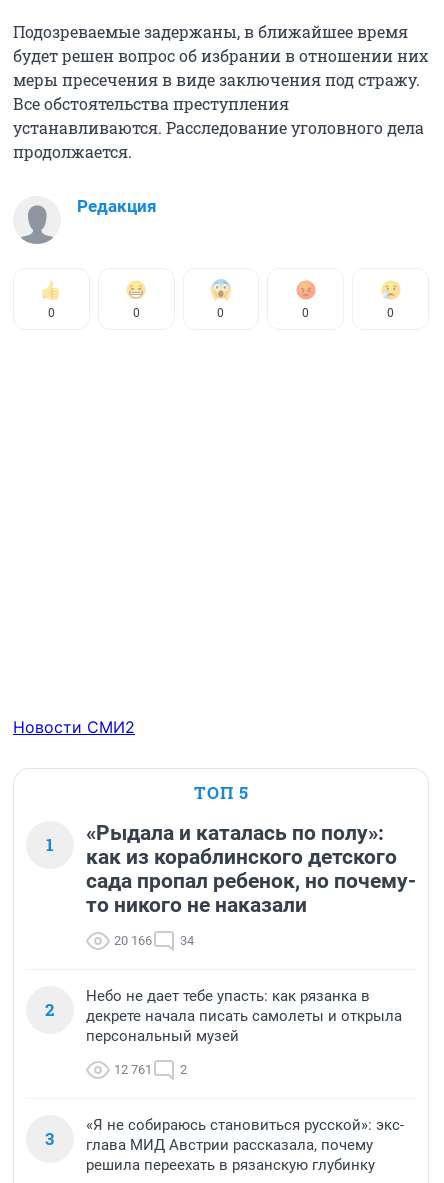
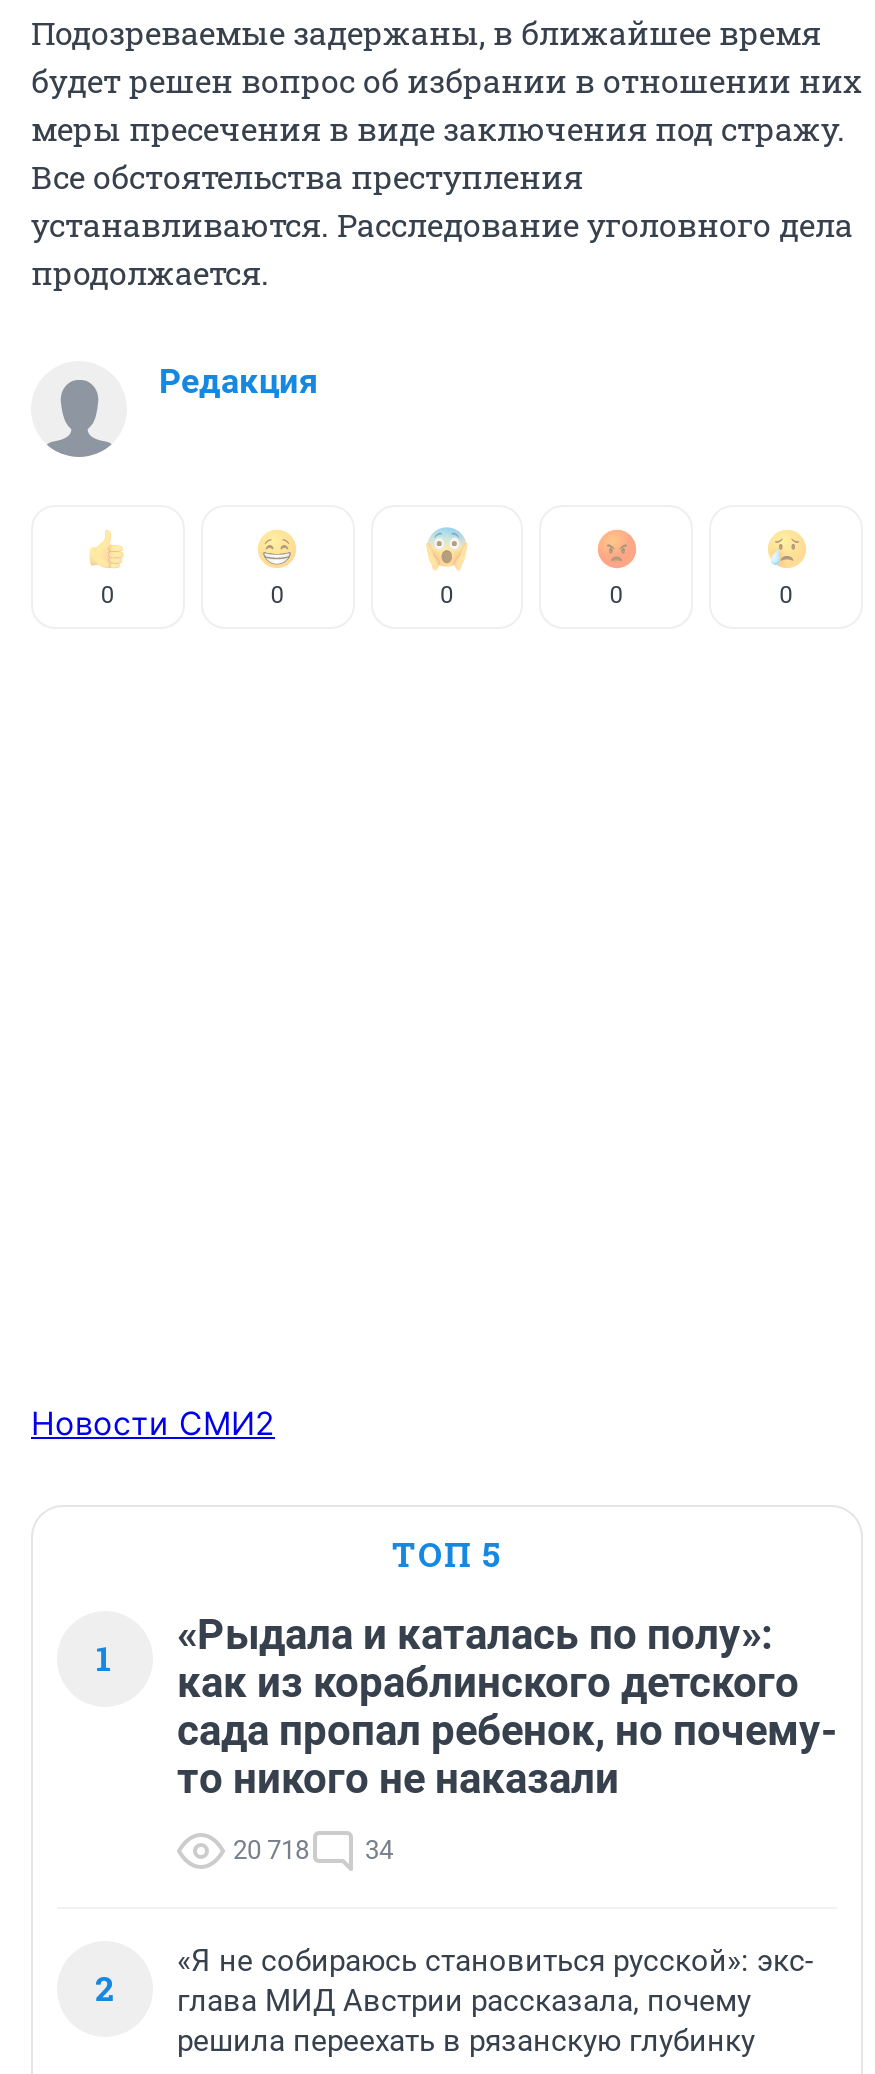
[114,933,194,948] 20 166 34 -> [233,1834,393,1864] 20 718 34
[45,987,402,1150] Небо не дает тебе упасть: как рязанка в | декрете начала писать самолеты и открыла | персональный музей | 12 761 | 2 | 3 -> none

